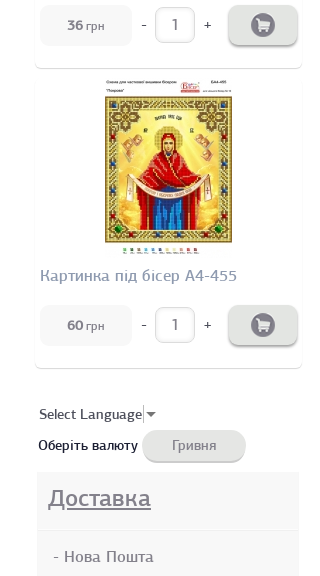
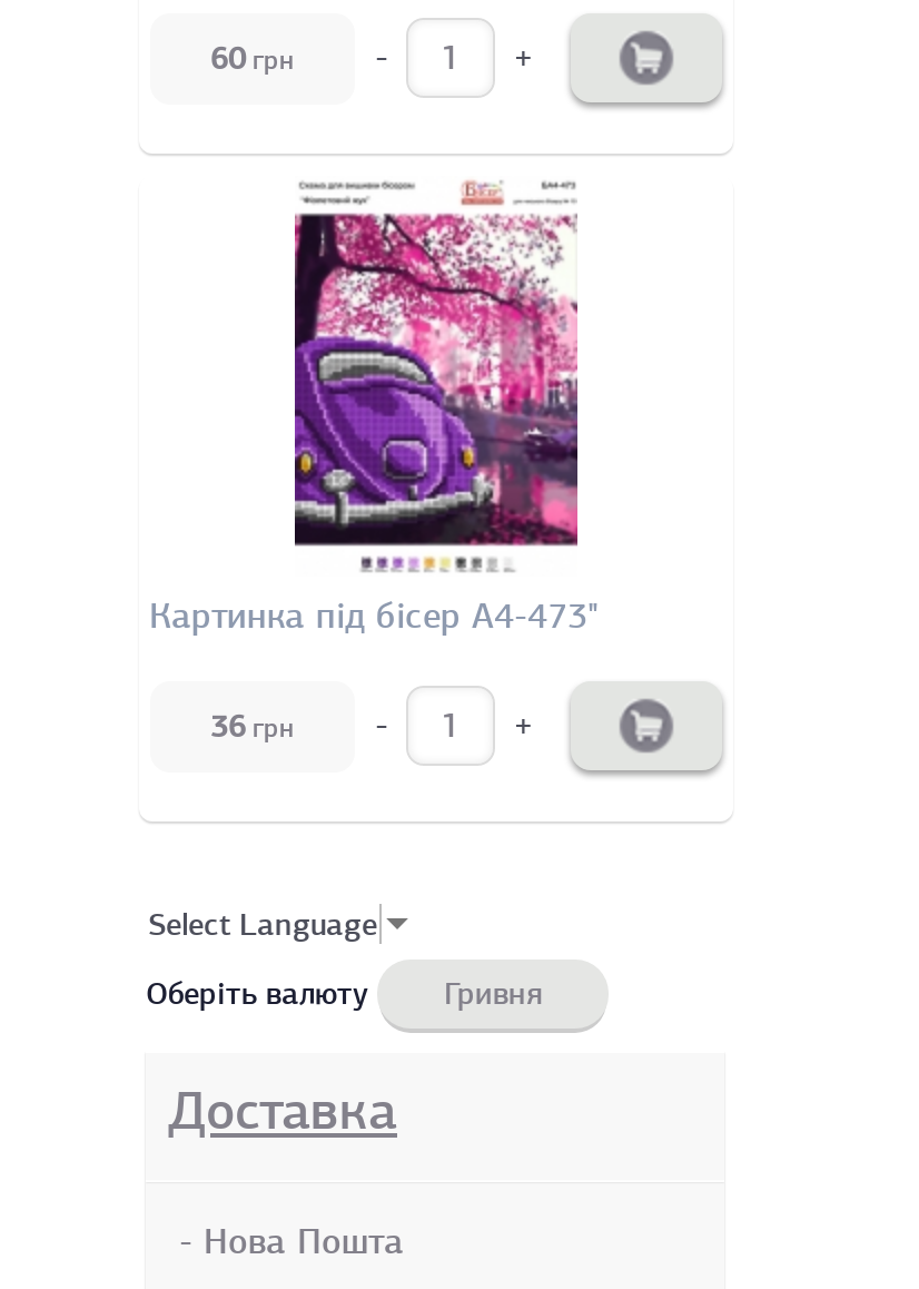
[67,16,104,34] 36 грн -> [210,37,293,77] 60 грн
[39,80,236,286] [image] | Картинка під бісер А4-455 -> [149,180,599,638] [image] | Картинка під бісер А4-473"
[67,316,104,334] 60 грн -> [210,705,293,745] 36 грн

